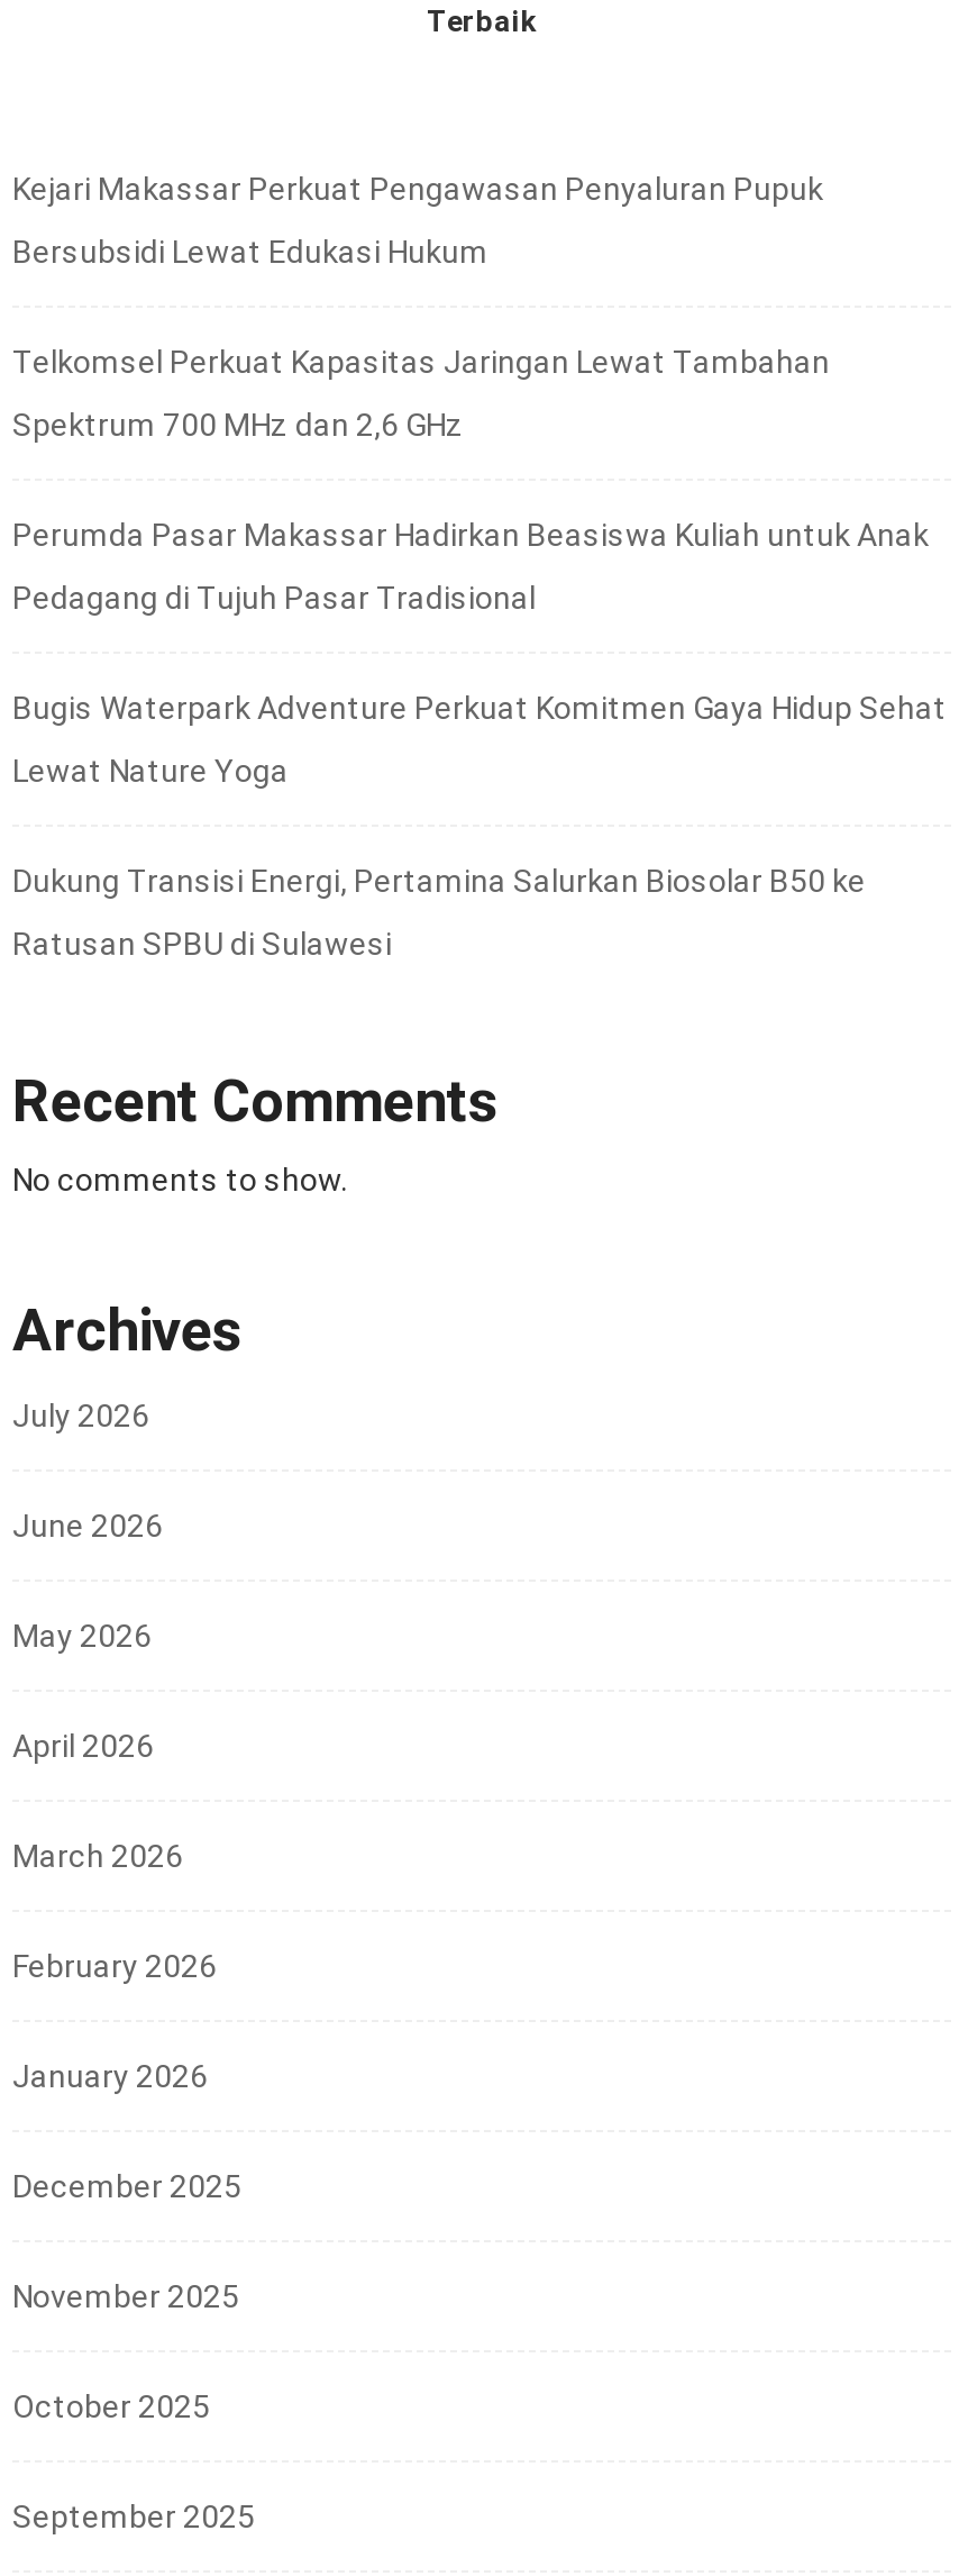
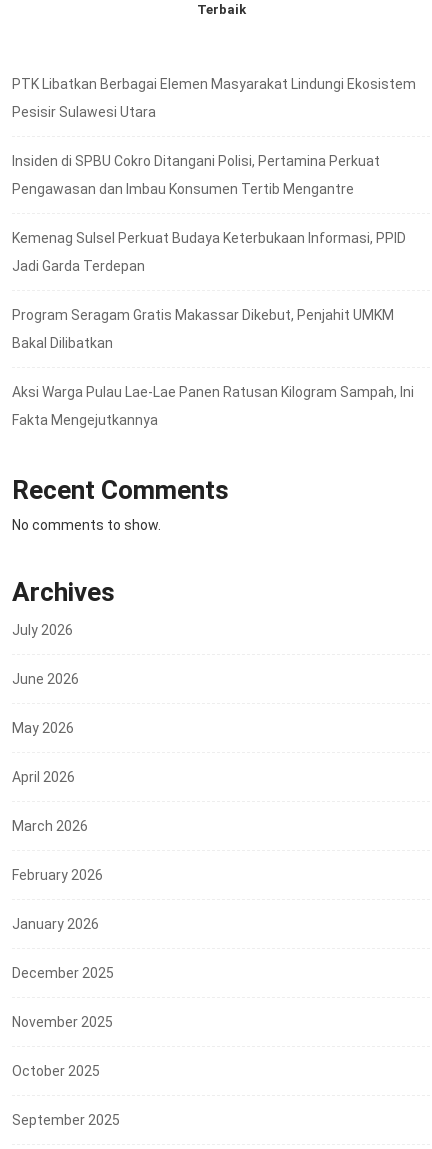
[12,172,823,208] Kejari Makassar Perkuat Pengawasan Penyaluran Pupuk -> [12,76,416,92] PTK Libatkan Berbagai Elemen Masyarakat Lindungi Ekosistem
[12,235,488,271] Bersubsidi Lewat Edukasi Hukum -> [12,104,156,120] Pesisir Sulawesi Utara
[12,345,830,381] Telkomsel Perkuat Kapasitas Jaringan Lewat Tambahan -> [12,153,380,169] Insiden di SPBU Cokro Ditangani Polisi, Pertamina Perkuat
[12,408,464,444] Spektrum 700 MHz dan 2,6 GHz -> [12,181,354,197] Pengawasan dan Imbau Konsumen Tertib Mengantre
[12,518,929,554] Perumda Pasar Makassar Hadirkan Beasiswa Kuliah untuk Anak -> [12,230,406,246] Kemenag Sulsel Perkuat Budaya Keterbukaan Informasi, PPID
[12,581,536,617] Pedagang di Tujuh Pasar Tradisional -> [12,258,145,274] Jadi Garda Terdepan
[12,691,947,727] Bugis Waterpark Adventure Perkuat Komitmen Gaya Hidup Sehat -> [12,307,394,323] Program Seragam Gratis Makassar Dikebut, Penjahit UMKM
[12,754,289,790] Lewat Nature Yoga -> [12,335,113,351] Bakal Dilibatkan
[12,864,866,900] Dukung Transisi Energi, Pertamina Salurkan Biosolar B50 ke -> [12,384,414,400] Aksi Warga Pulau Lae-Lae Panen Ratusan Kilogram Sampah, Ini
[12,927,392,963] Ratusan SPBU di Sulawesi -> [12,412,158,428] Fakta Mengejutkannya

